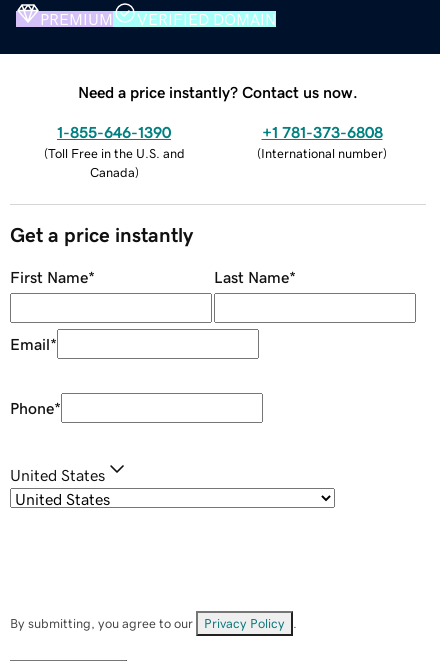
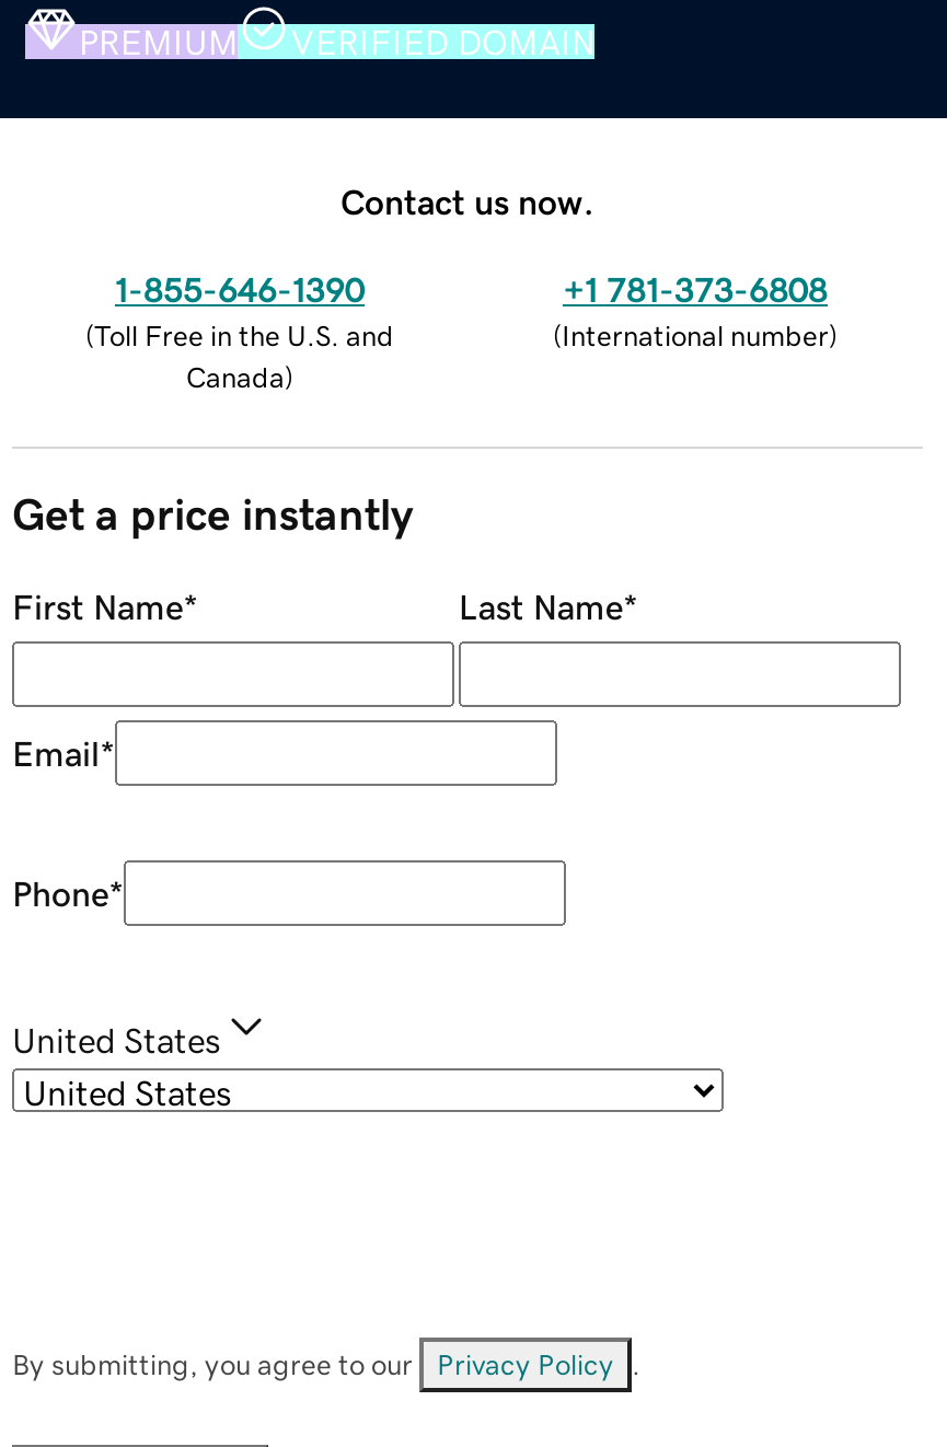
[78,84,358,100] Need a price instantly? Contact us now. -> [340,183,594,218] Contact us now.

